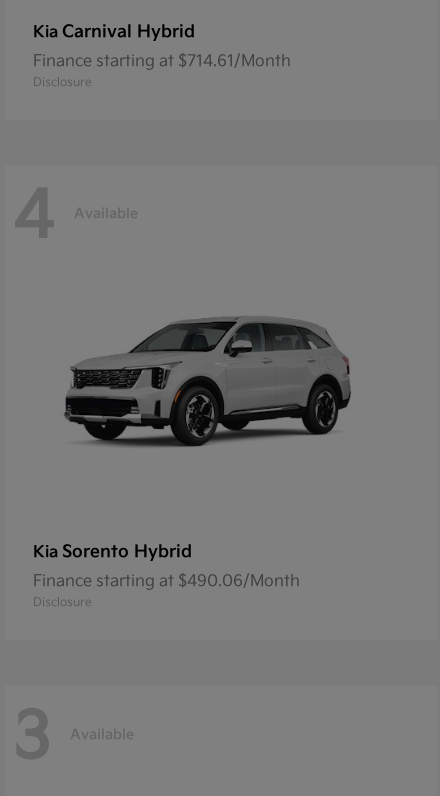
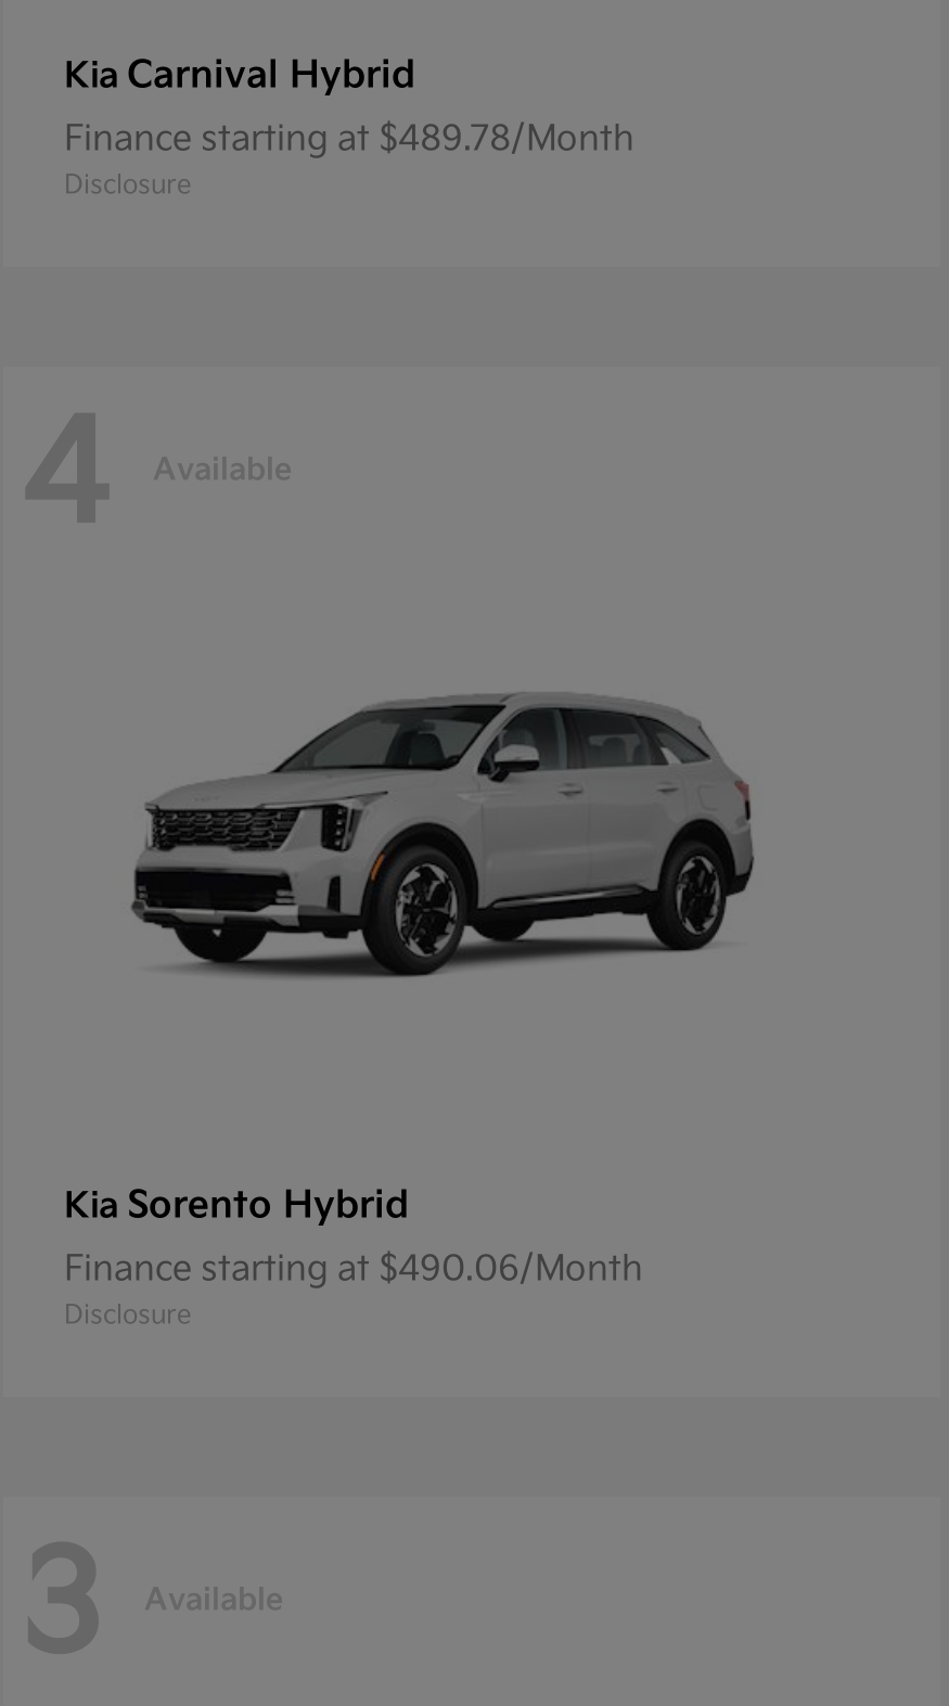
[33,52,291,71] Finance starting at $714.61/Month -> [64,118,634,160] Finance starting at $489.78/Month

